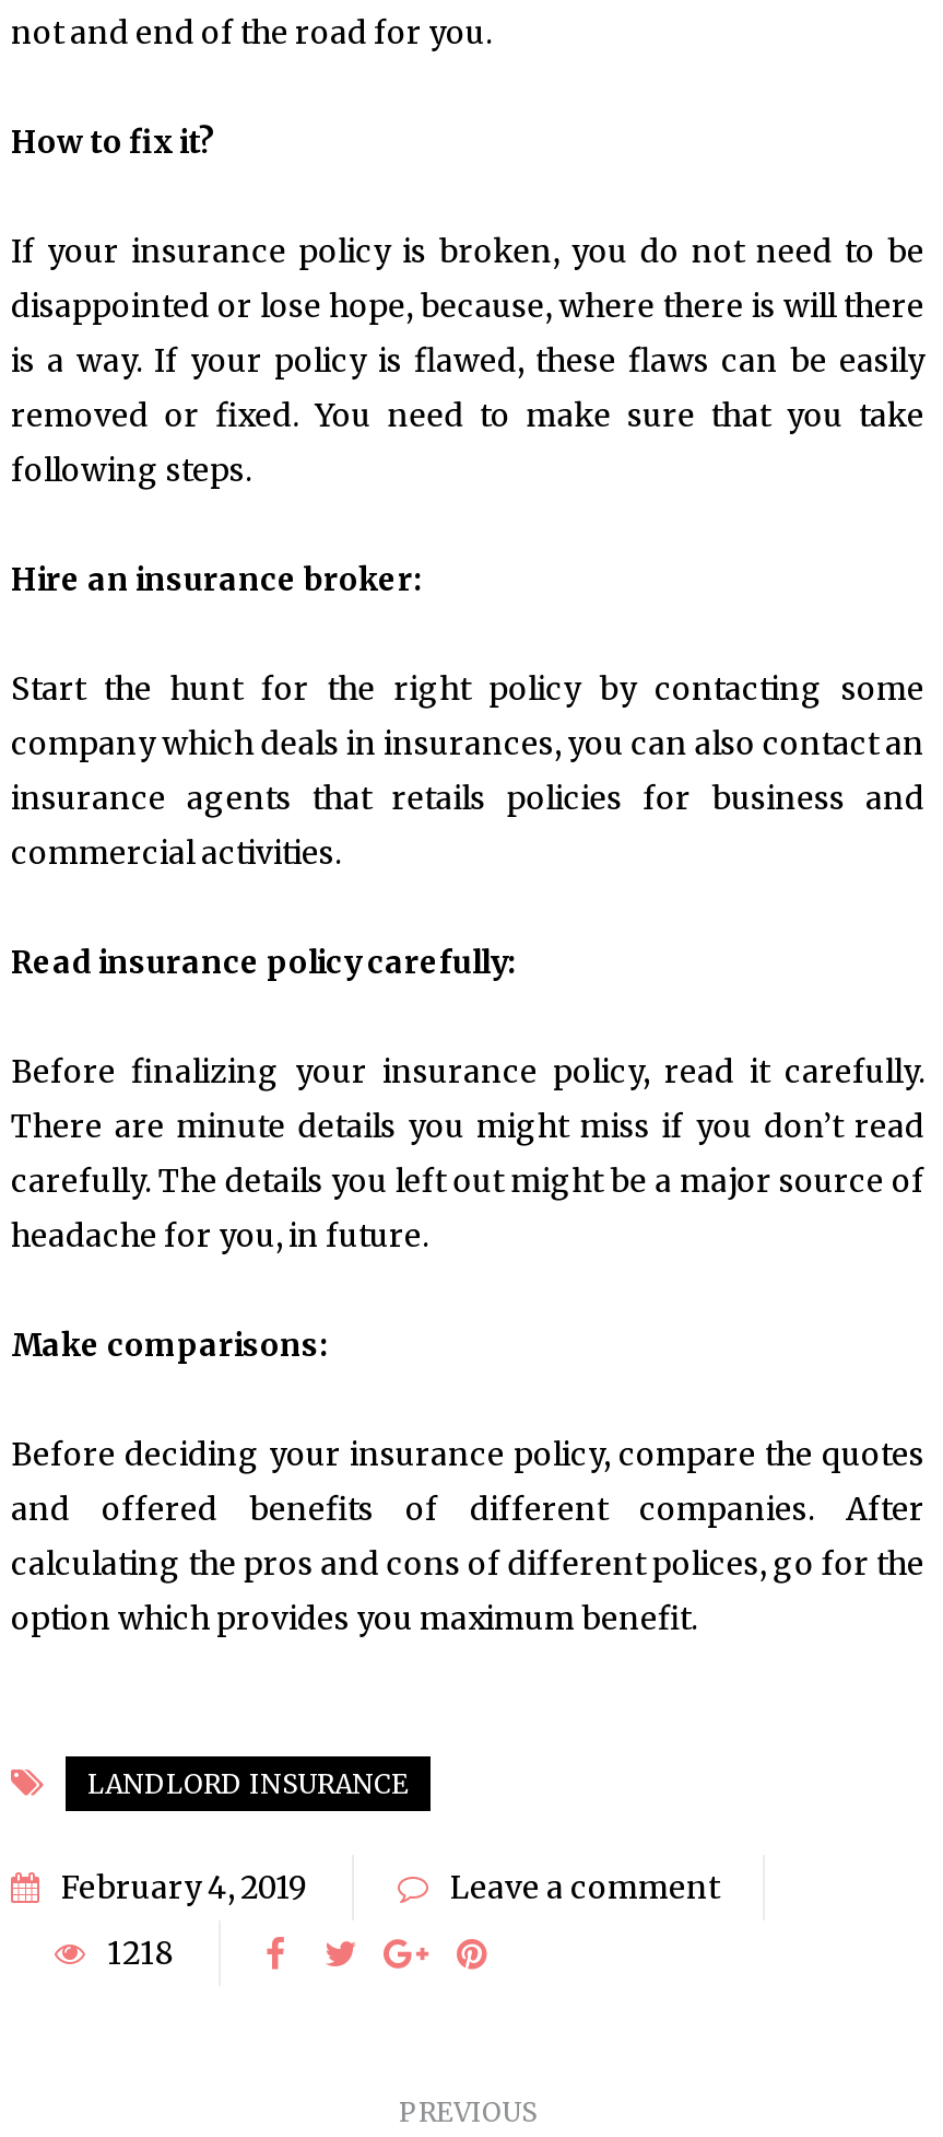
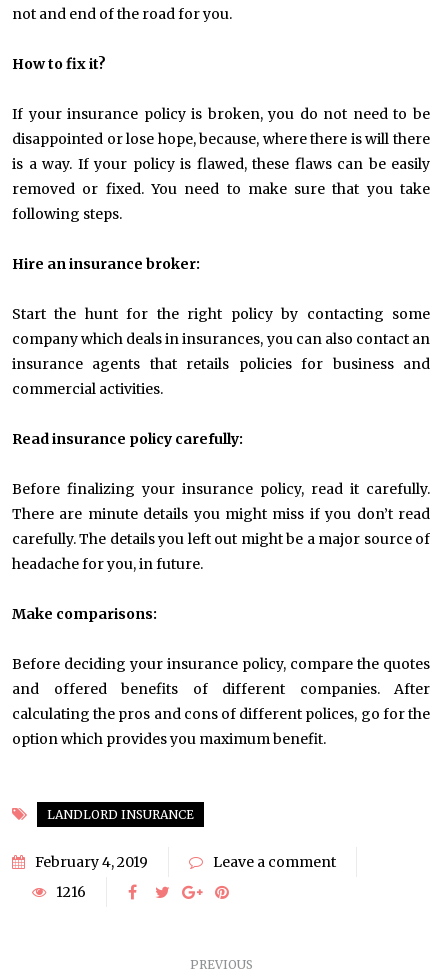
[107,1932,175,1972] 1218 -> [56,883,86,901] 1216

